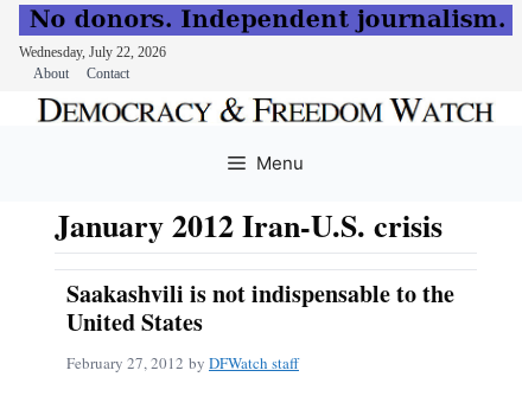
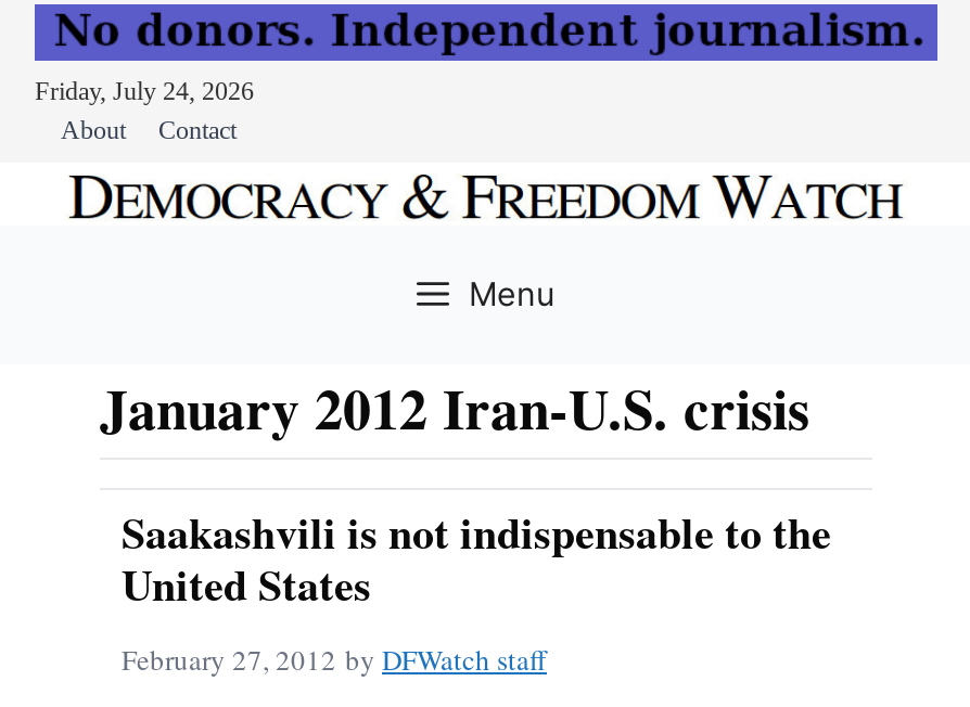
[19,44,166,60] Wednesday, July 22, 2026 -> [35,76,254,106] Friday, July 24, 2026

